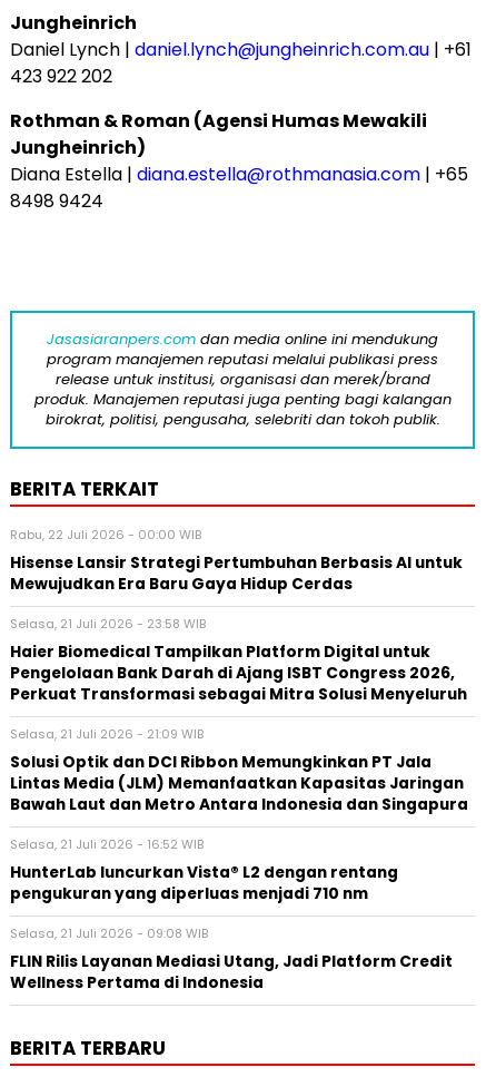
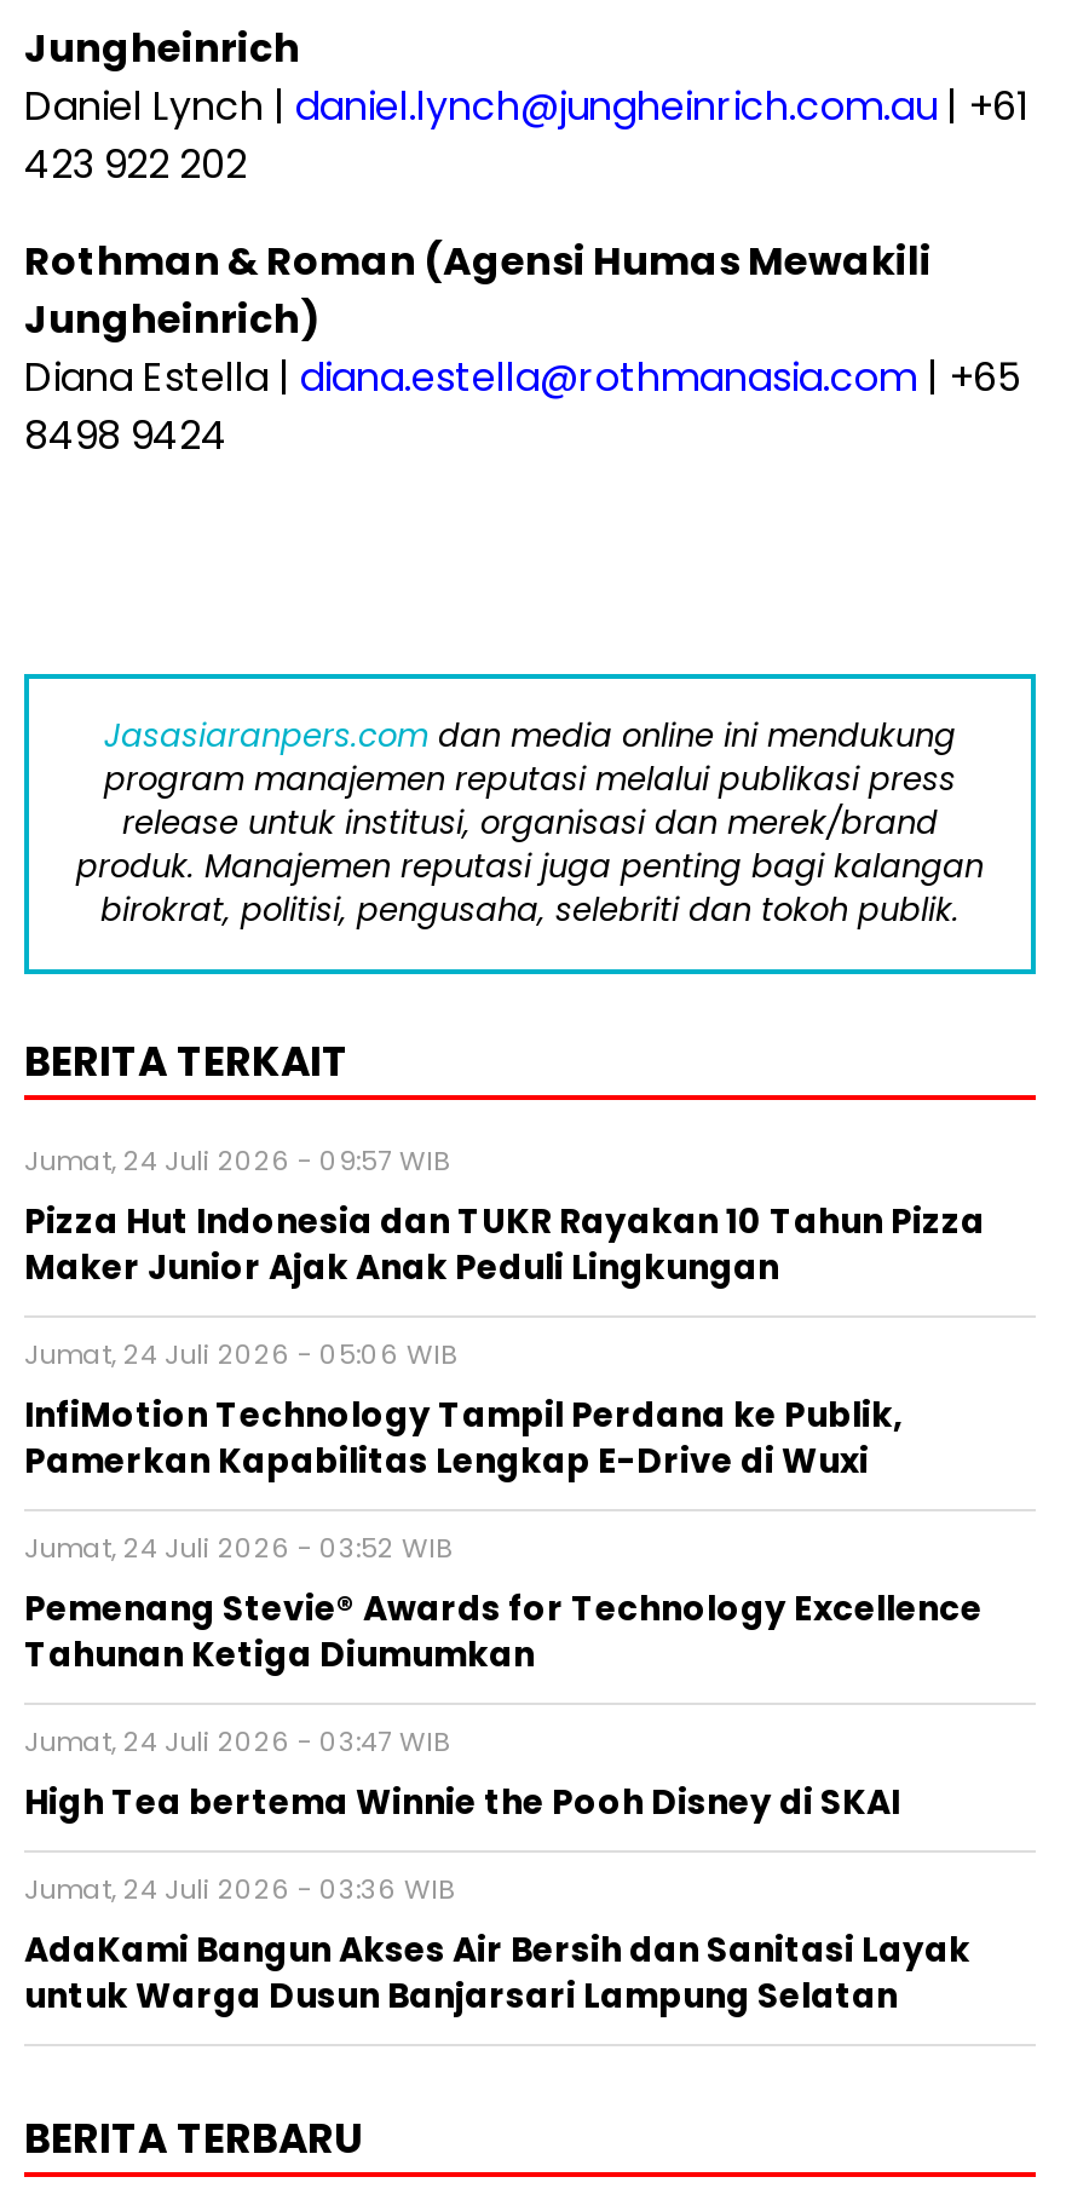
[10,526,463,595] Rabu, 22 Juli 2026 - 00:00 WIB | Hisense Lansir Strategi Pertumbuhan Berbasis AI untuk | Mewujudkan Era Baru Gaya Hidup Cerdas -> [24,1142,985,1292] Jumat, 24 Juli 2026 - 09:57 WIB | Pizza Hut Indonesia dan TUKR Rayakan 10 Tahun Pizza | Maker Junior Ajak Anak Peduli Lingkungan
[10,615,467,705] Selasa, 21 Juli 2026 - 23:58 WIB | Haier Biomedical Tampilkan Platform Digital untuk | Pengelolaan Bank Darah di Ajang ISBT Congress 2026, | Perkuat Transformasi sebagai Mitra Solusi Menyeluruh -> [24,1335,903,1485] Jumat, 24 Juli 2026 - 05:06 WIB | InfiMotion Technology Tampil Perdana ke Publik, | Pamerkan Kapabilitas Lengkap E-Drive di Wuxi
[10,725,468,815] Selasa, 21 Juli 2026 - 21:09 WIB | Solusi Optik dan DCI Ribbon Memungkinkan PT Jala | Lintas Media (JLM) Memanfaatkan Kapasitas Jaringan | Bawah Laut dan Metro Antara Indonesia dan Singapura -> [24,1529,983,1679] Jumat, 24 Juli 2026 - 03:52 WIB | Pemenang Stevie® Awards for Technology Excellence | Tahunan Ketiga Diumumkan
[10,836,398,905] Selasa, 21 Juli 2026 - 16:52 WIB | HunterLab luncurkan Vista® L2 dengan rentang | pengukuran yang diperluas menjadi 710 nm -> [24,1722,900,1827] Jumat, 24 Juli 2026 - 03:47 WIB | High Tea bertema Winnie the Pooh Disney di SKAI
[10,925,453,994] Selasa, 21 Juli 2026 - 09:08 WIB | FLIN Rilis Layanan Mediasi Utang, Jadi Platform Credit | Wellness Pertama di Indonesia -> [24,1870,970,2020] Jumat, 24 Juli 2026 - 03:36 WIB | AdaKami Bangun Akses Air Bersih dan Sanitasi Layak | untuk Warga Dusun Banjarsari Lampung Selatan

